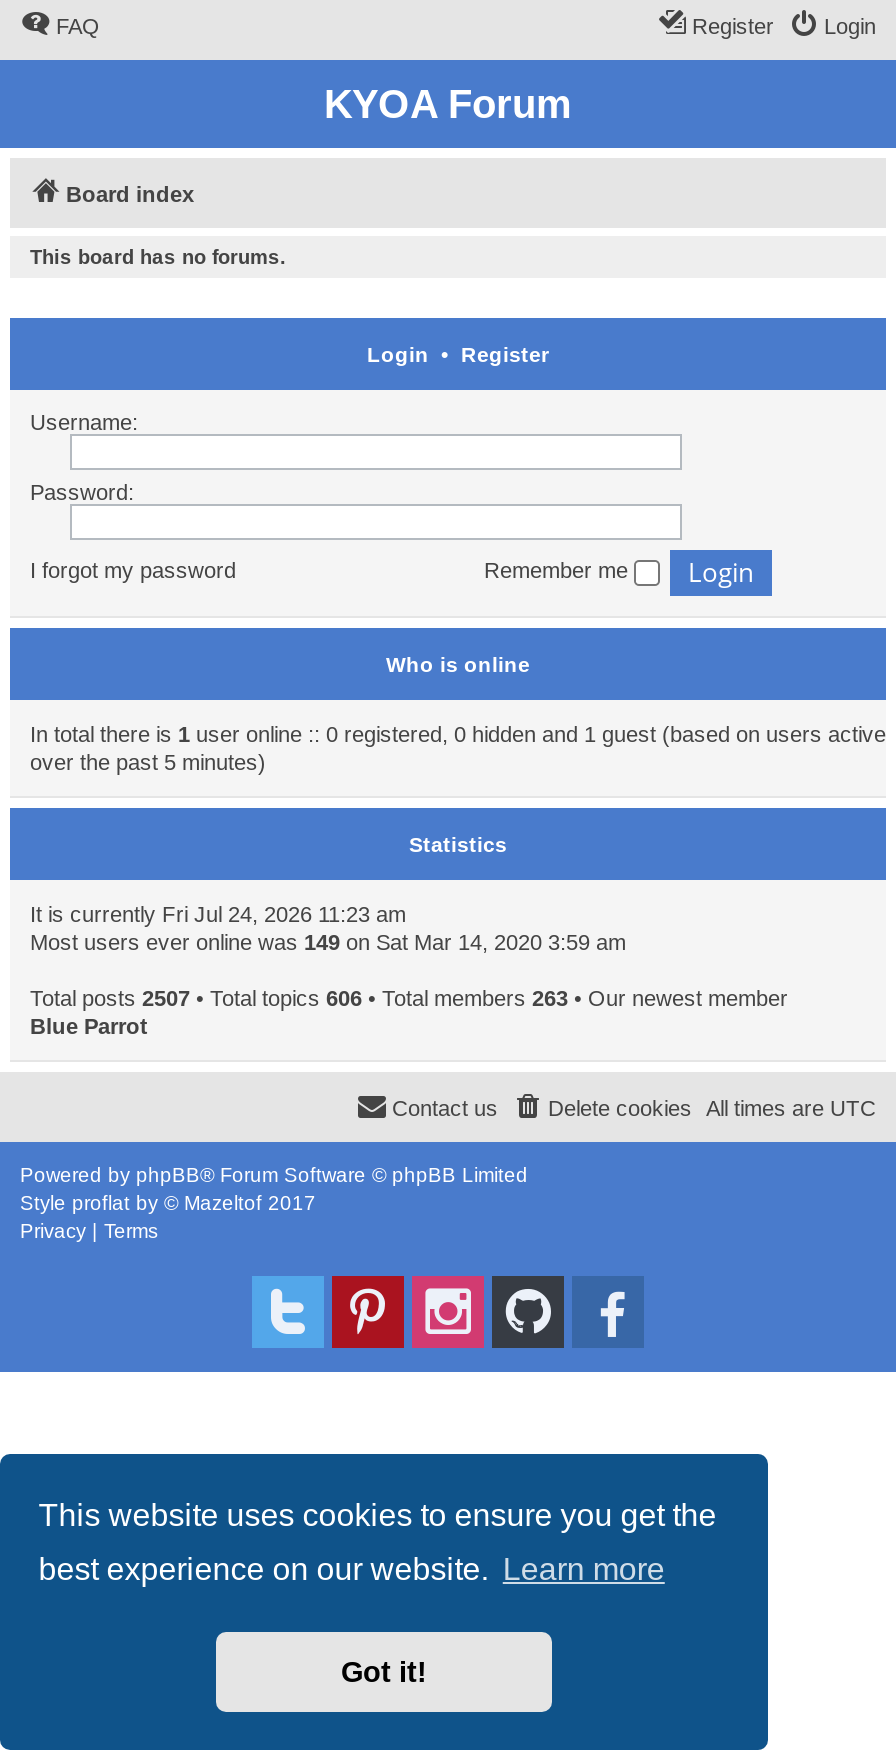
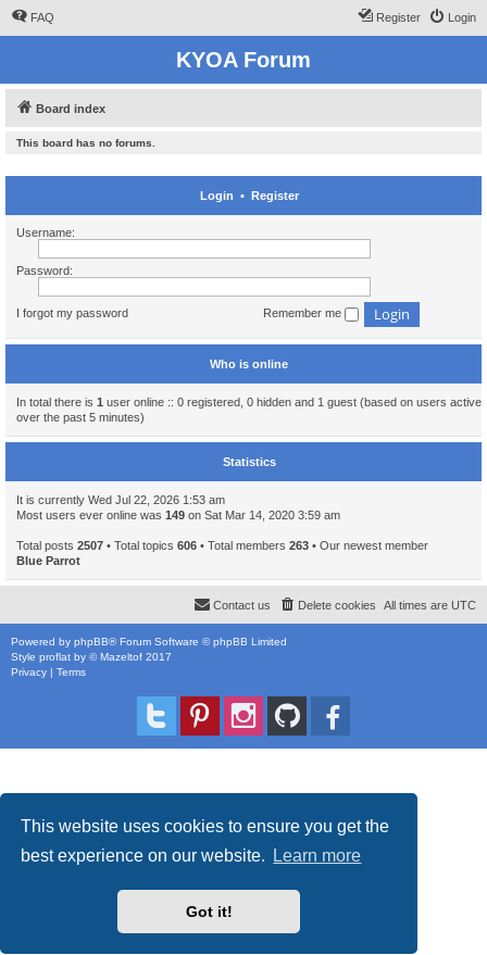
[30,902,406,926] It is currently Fri Jul 24, 2026 11:23 am -> [16,493,225,506] It is currently Wed Jul 22, 2026 1:53 am

